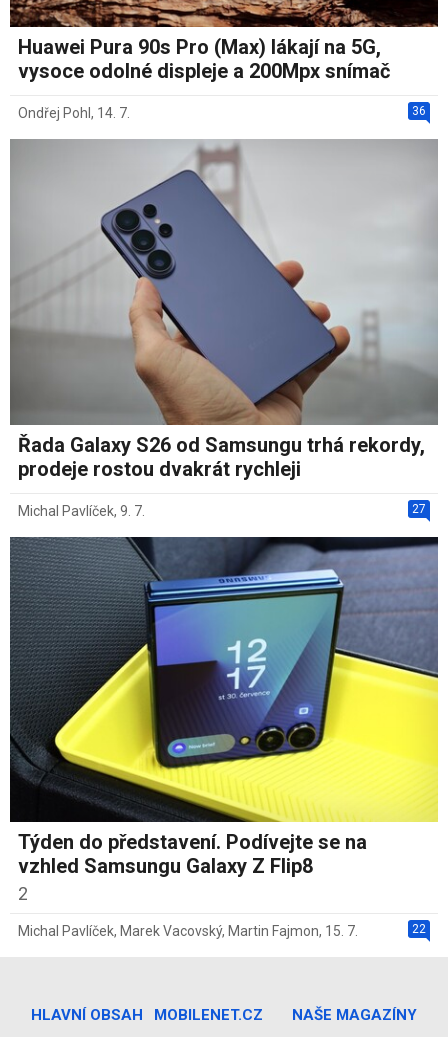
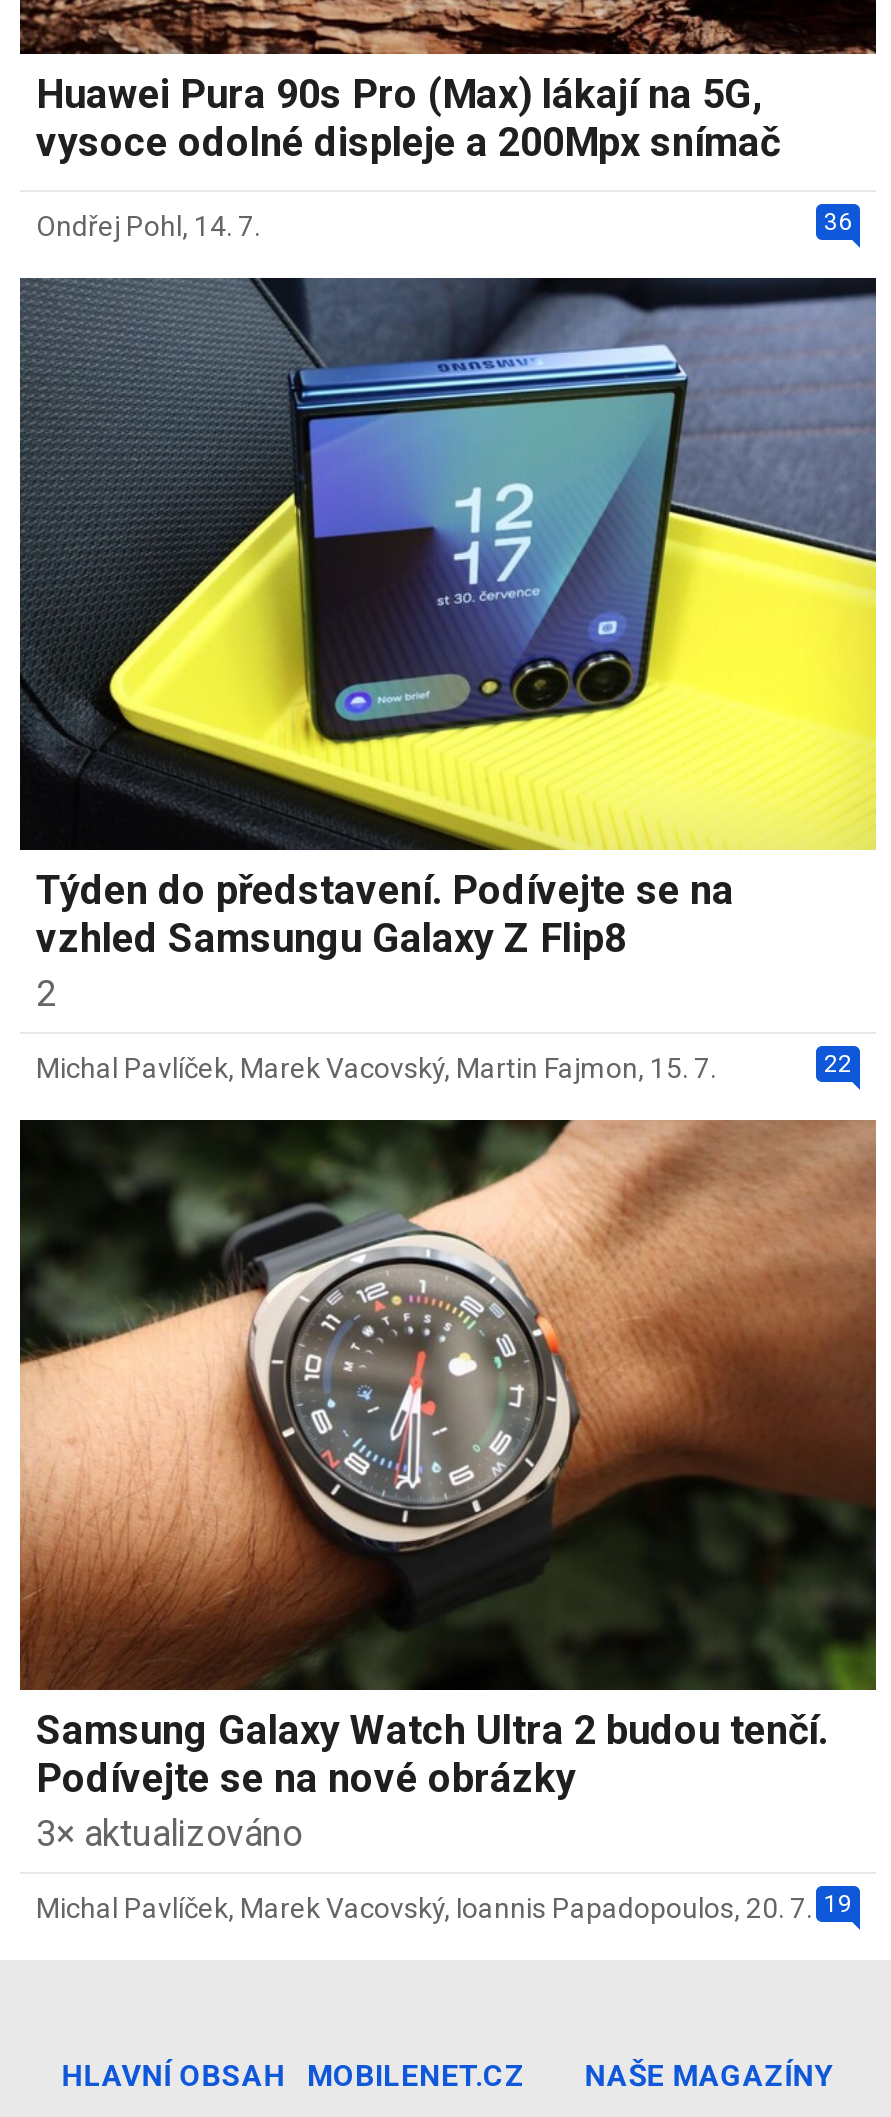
[10,140,439,519] [image] | Řada Galaxy S26 od Samsungu trhá rekordy, | prodeje rostou dvakrát rychleji | 27 | Michal Pavlíček, 9. 7. -> none
moved [9,535,439,939] -> [18,276,878,1083]: [image] | Týden do představení. Podívejte se na | vzhled Samsungu Galaxy Z Flip8 | 2 | 22 | Michal Pavlíček, Marek Vacovský, Martin Fajmon, 15. 7.
none -> [18,1118,878,1924] [image] | Samsung Galaxy Watch Ultra 2 budou tenčí. | Podívejte se na nové obrázky | 3× aktualizováno | 19 | Michal Pavlíček, Marek Vacovský, Ioannis Papadopoulos, 20. 7.

